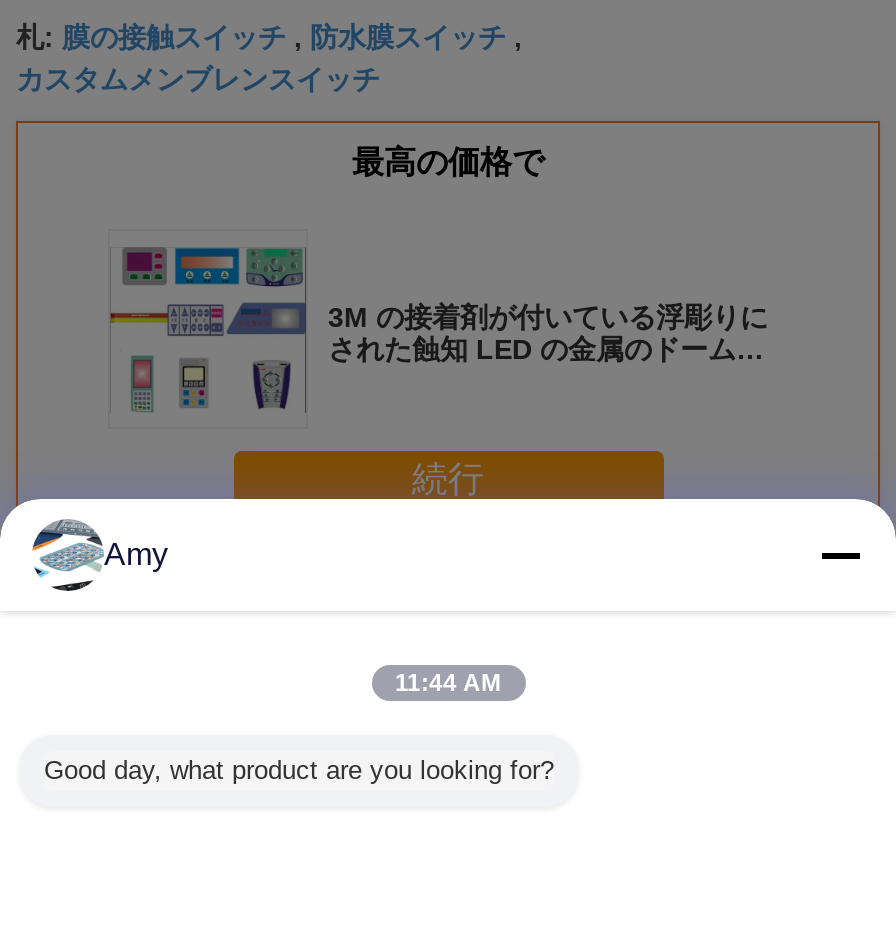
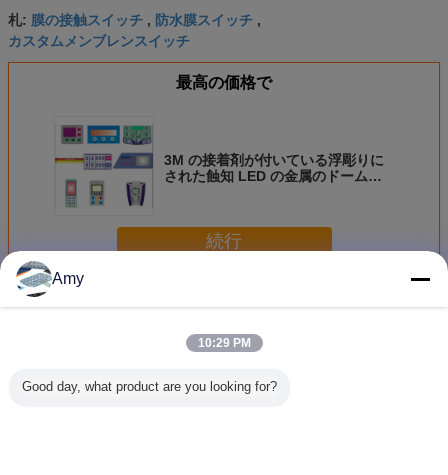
[395,669,501,697] 11:44 AM -> [197,336,250,350] 10:29 PM

